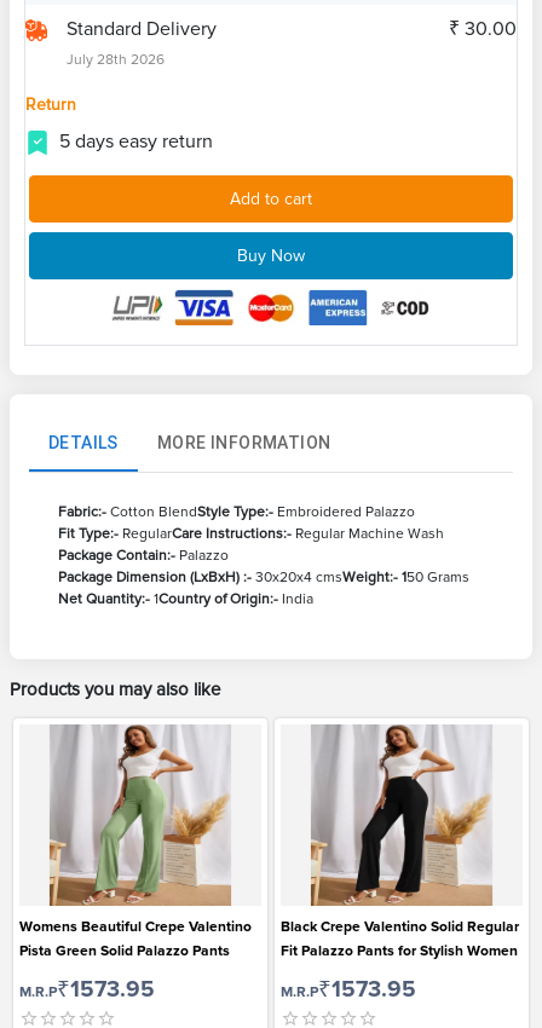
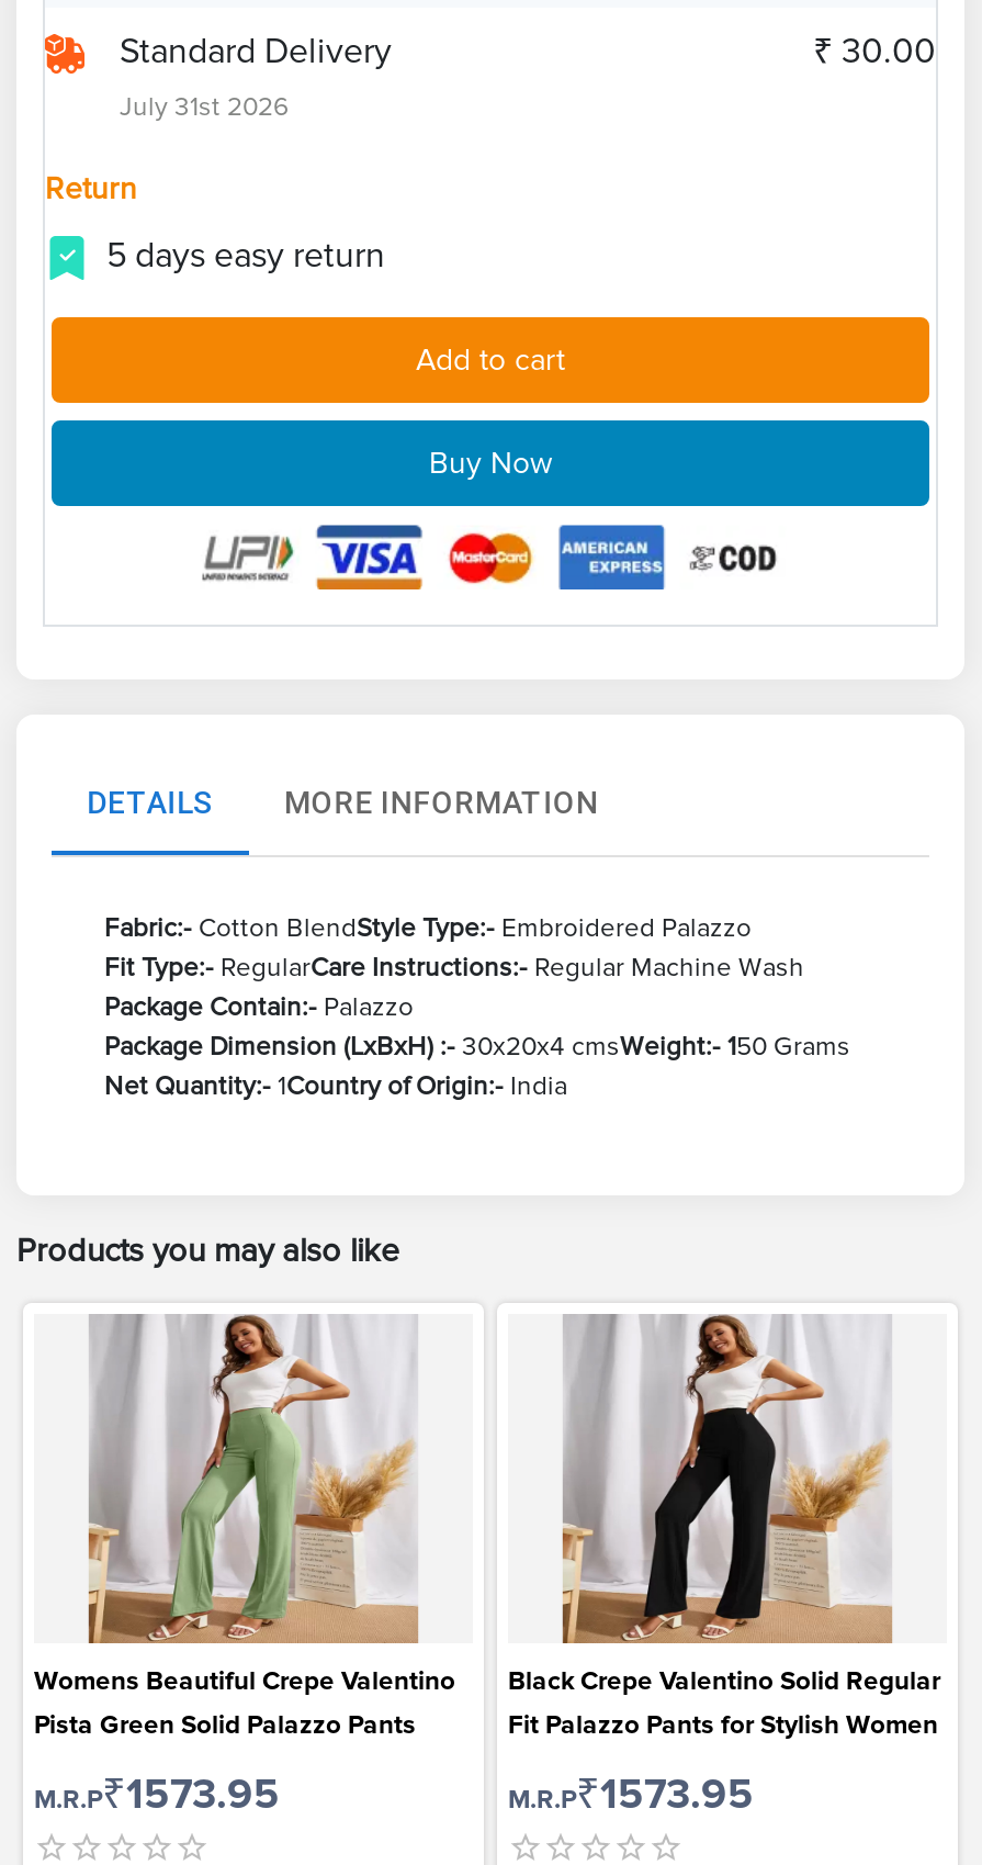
[67,50,165,68] July 28th 2026 -> [120,90,289,123] July 31st 2026

